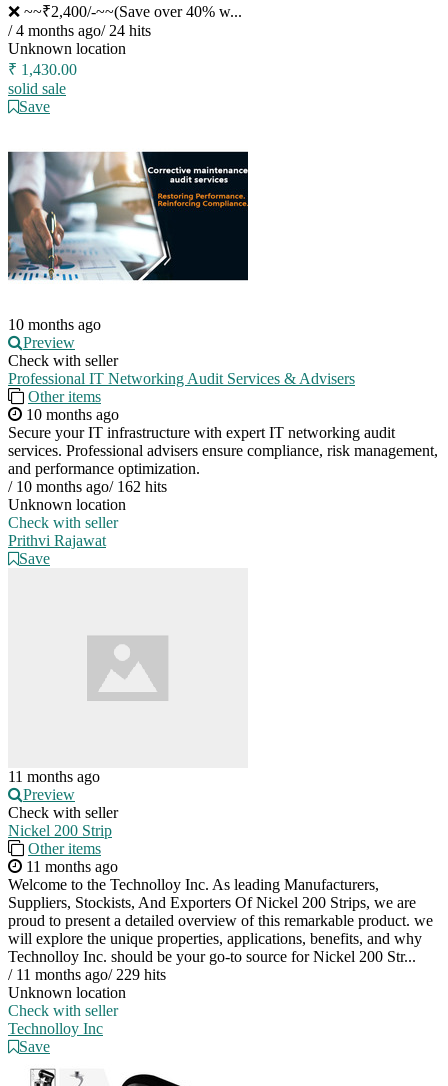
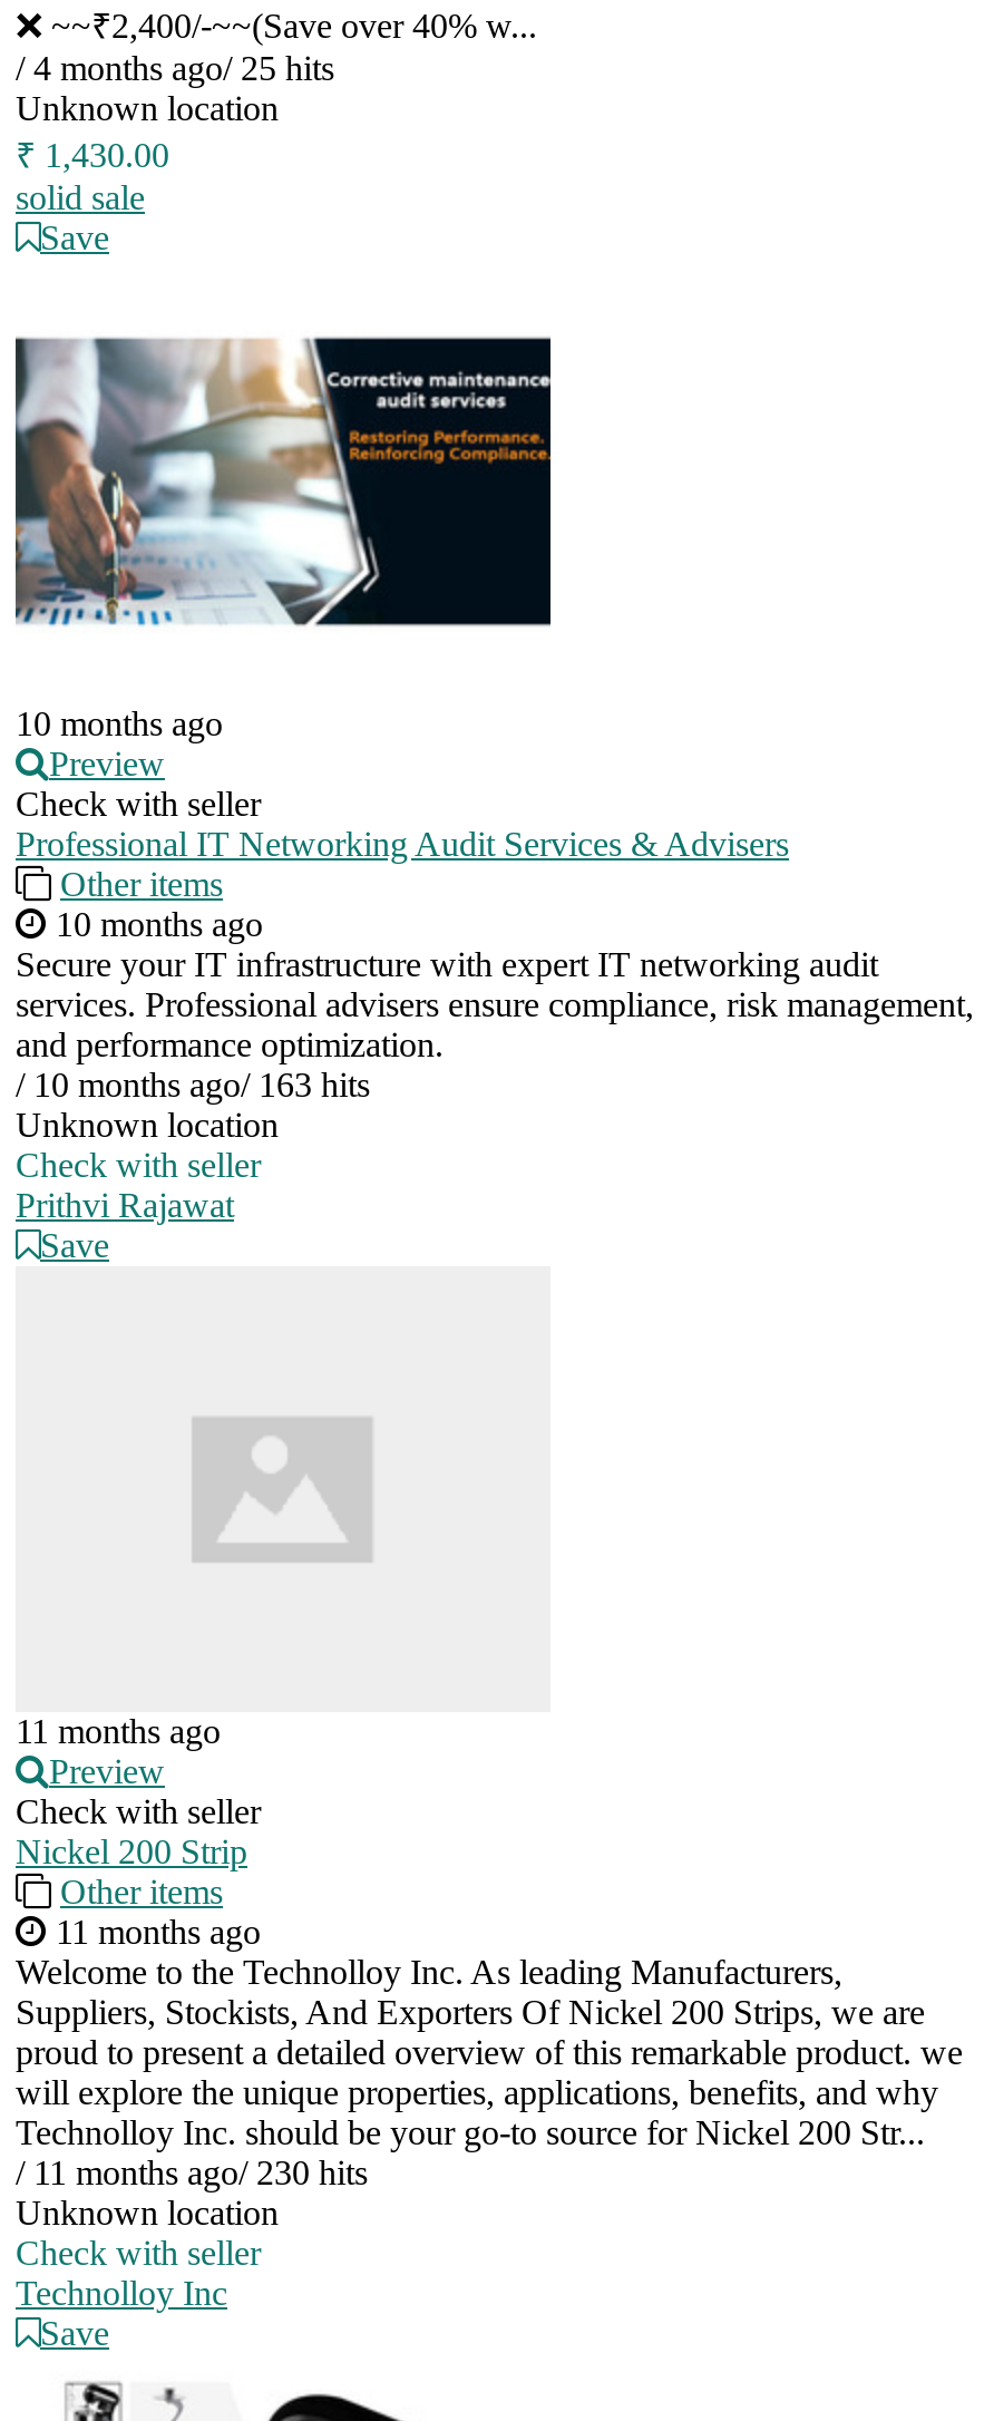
[8,21,151,38] / 4 months ago/ 24 hits -> [16,48,334,86] / 4 months ago/ 25 hits
[8,477,167,494] / 10 months ago/ 162 hits -> [16,1064,370,1102] / 10 months ago/ 163 hits
[8,965,166,982] / 11 months ago/ 229 hits -> [16,2152,368,2190] / 11 months ago/ 230 hits

